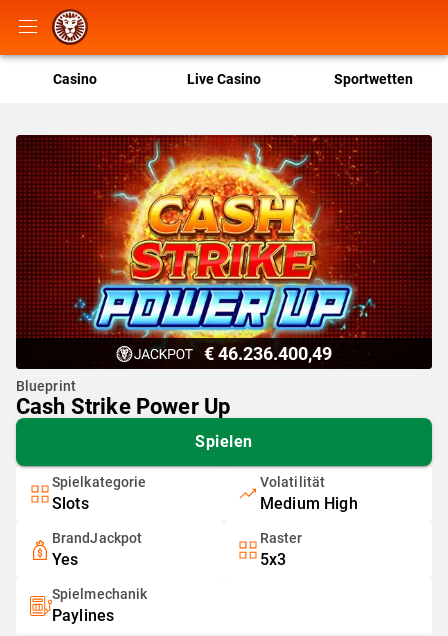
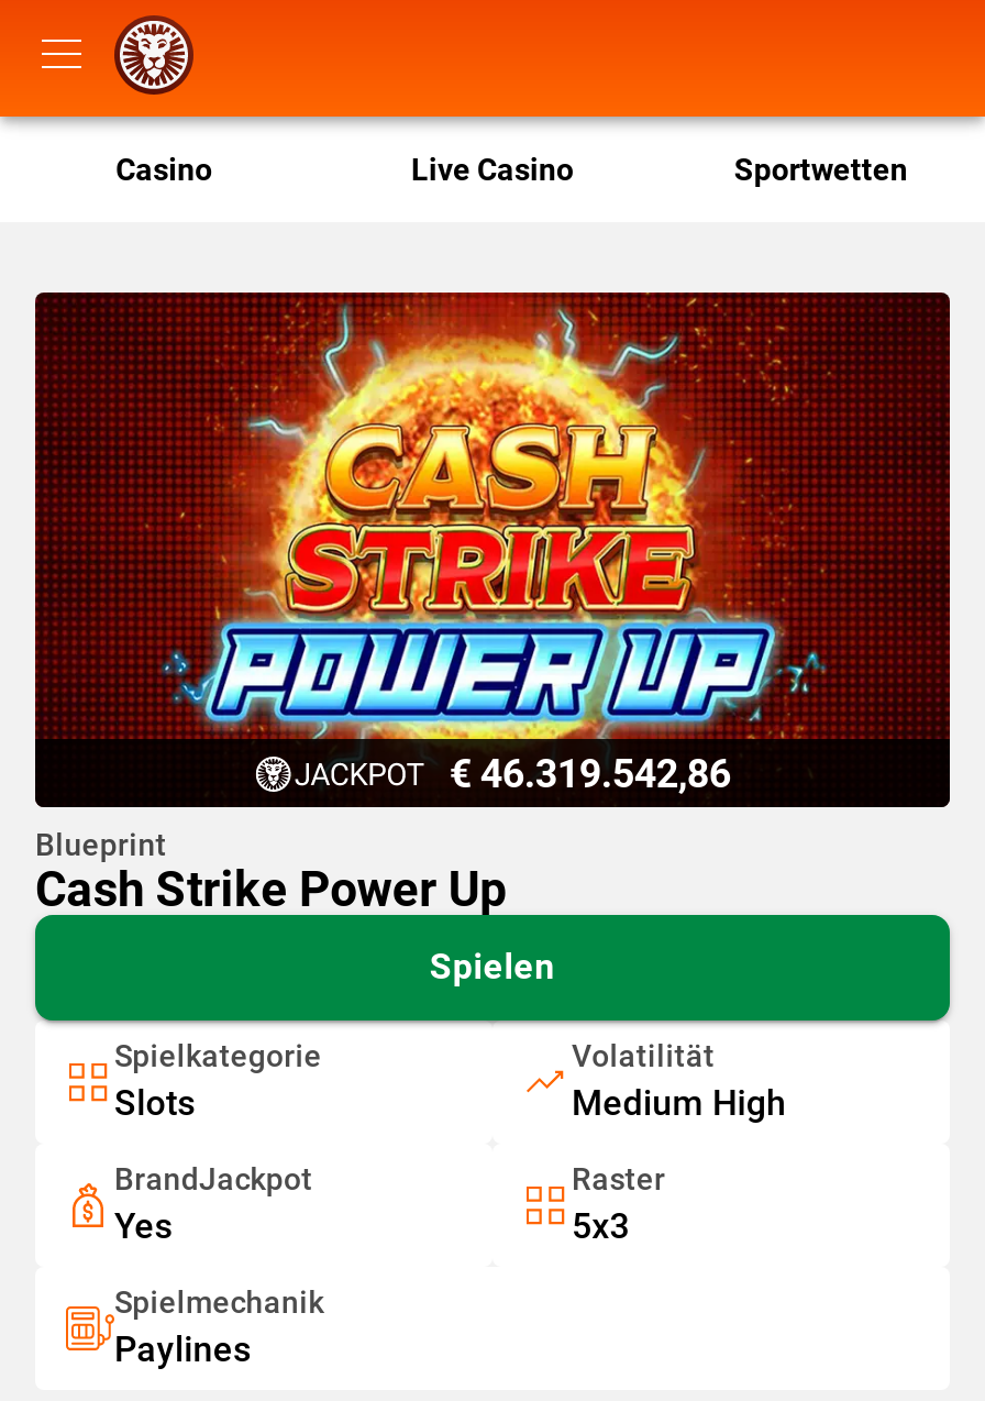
[204,343,332,364] € 46.236.400,49 -> [449,750,731,796] € 46.319.542,86

